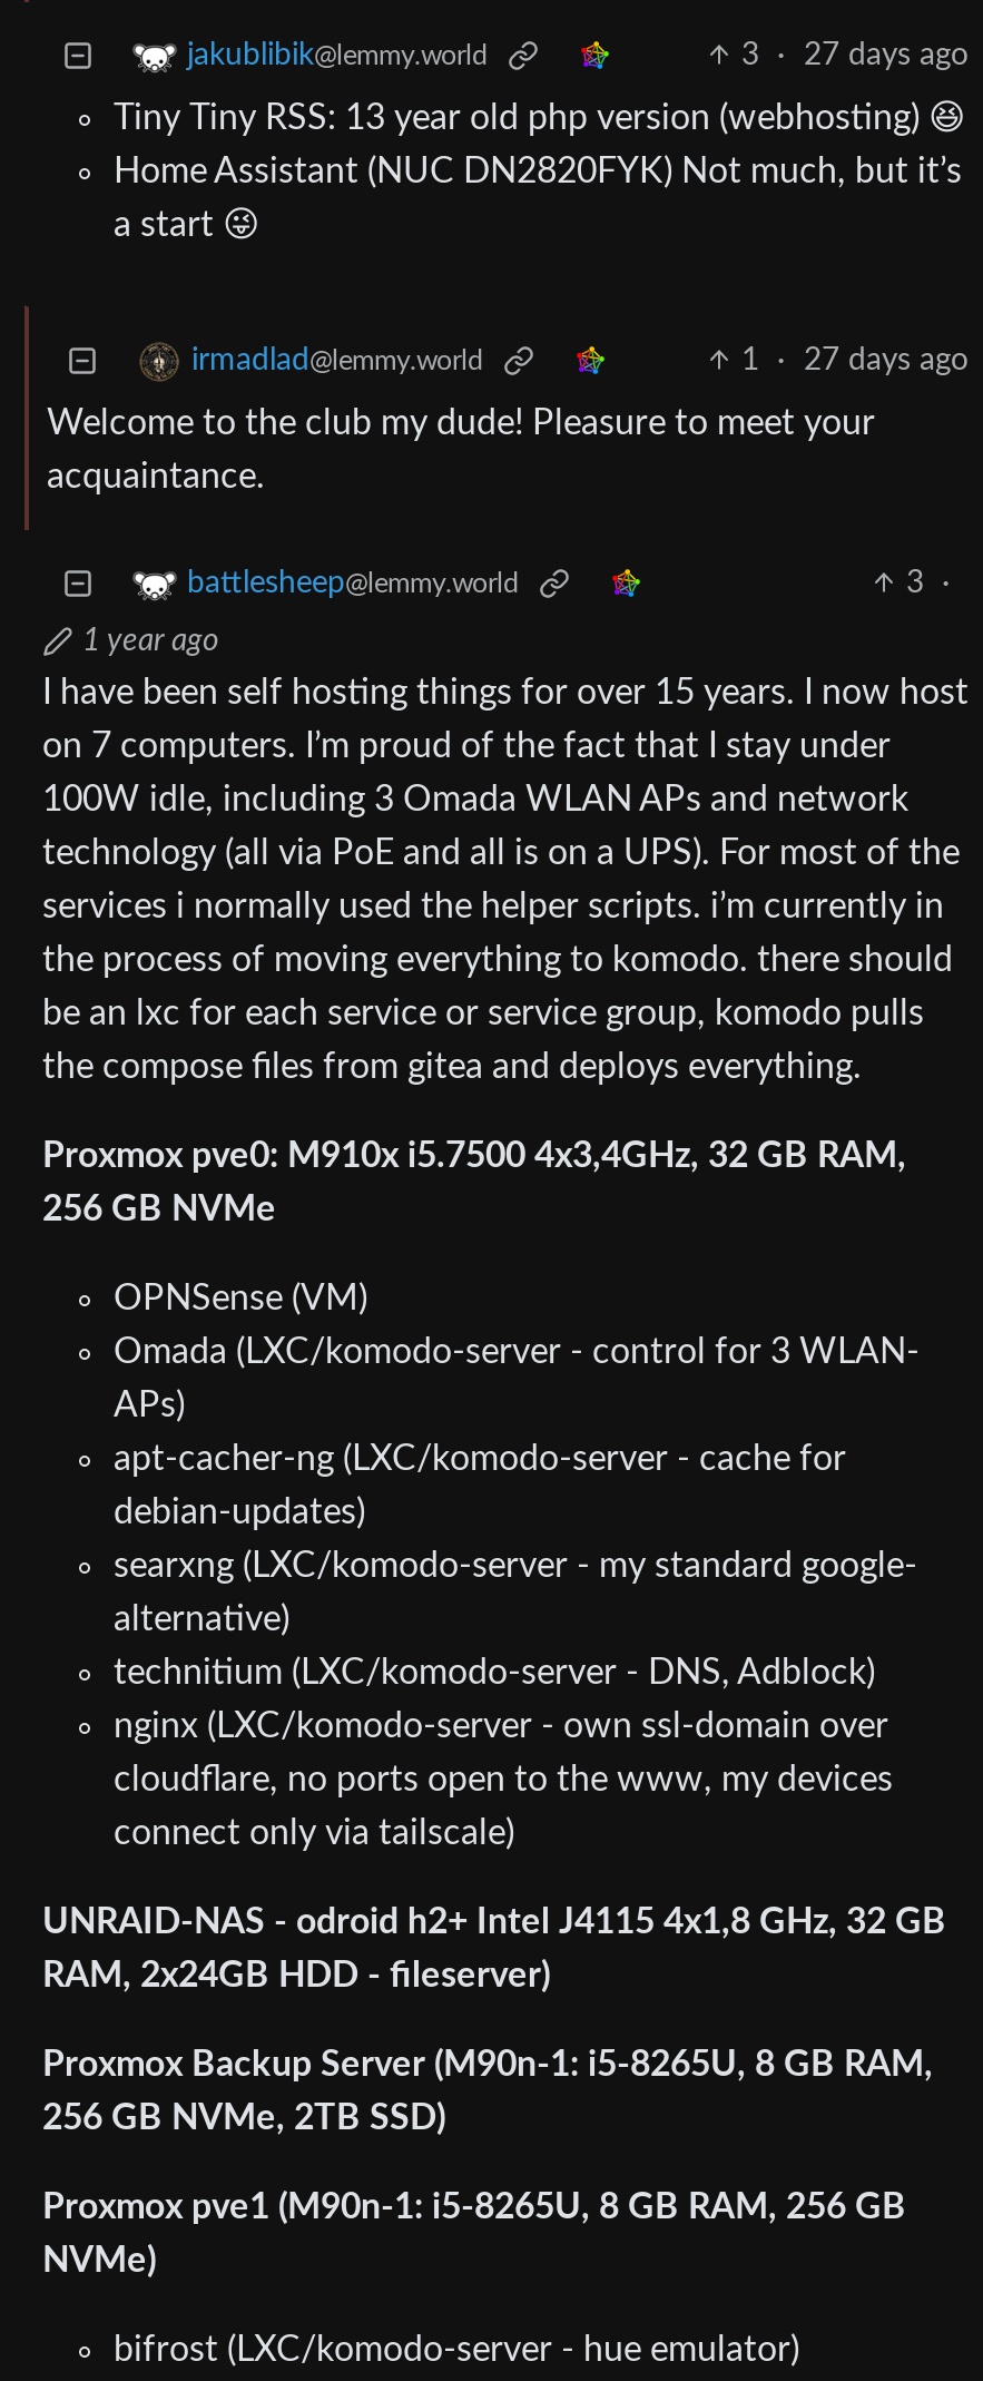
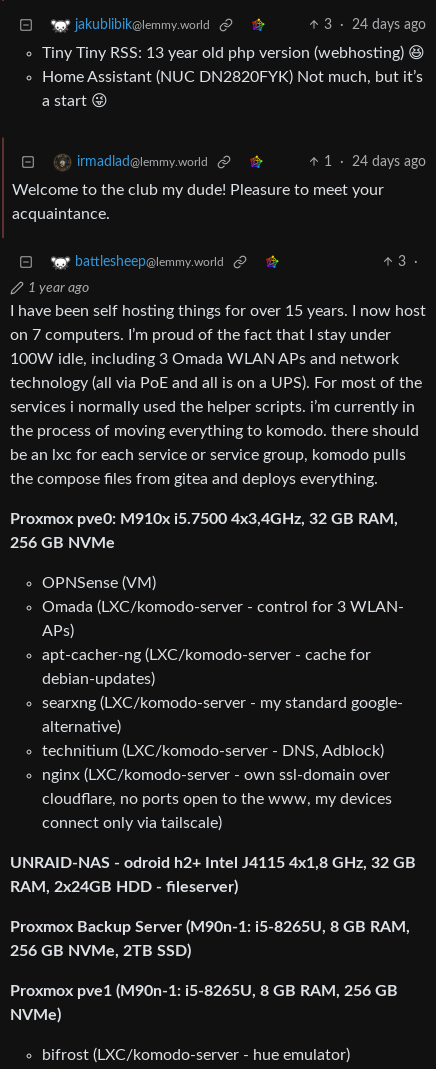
[741,40,969,71] 3 · 27 days ago -> [324,18,426,32] 3 · 24 days ago
[741,345,969,376] 1 · 27 days ago -> [324,155,426,169] 1 · 24 days ago

